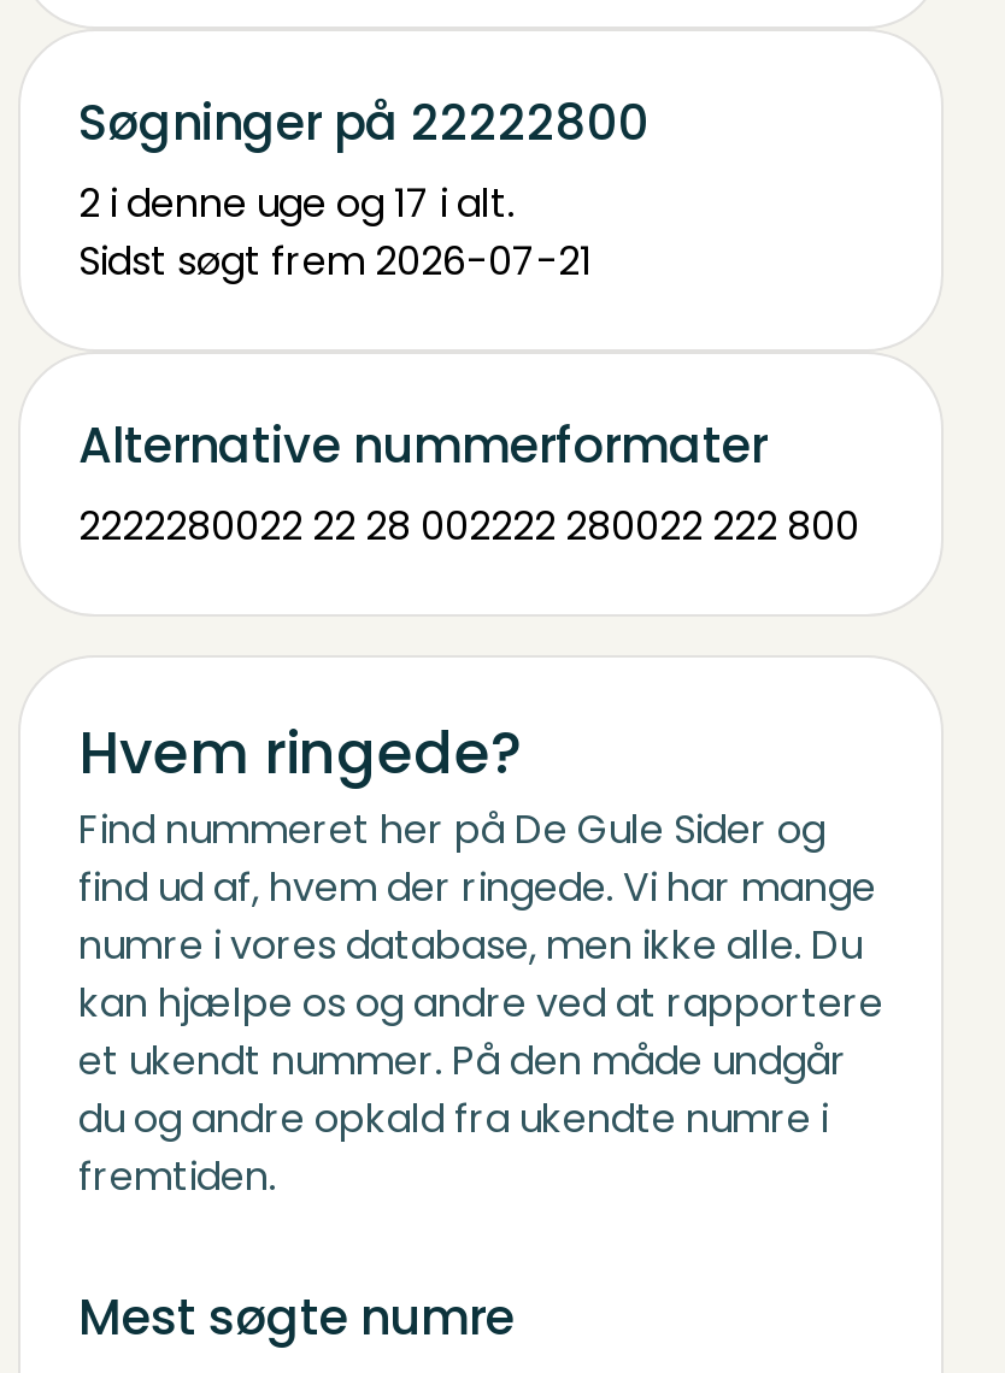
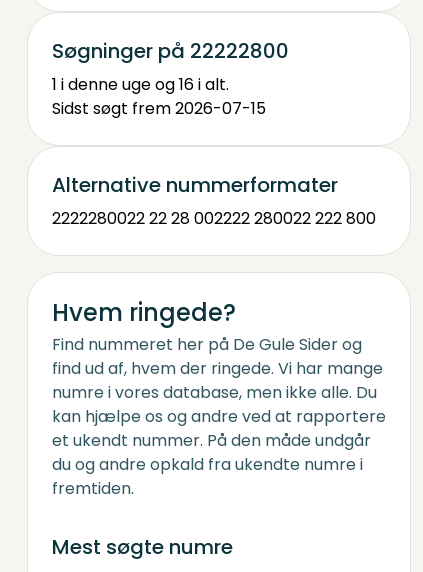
[78,176,515,231] 2 i denne uge og 17 i alt. -> [52,73,229,96] 1 i denne uge og 16 i alt.
[78,234,592,289] Sidst søgt frem 2026-07-21 -> [52,97,266,120] Sidst søgt frem 2026-07-15

